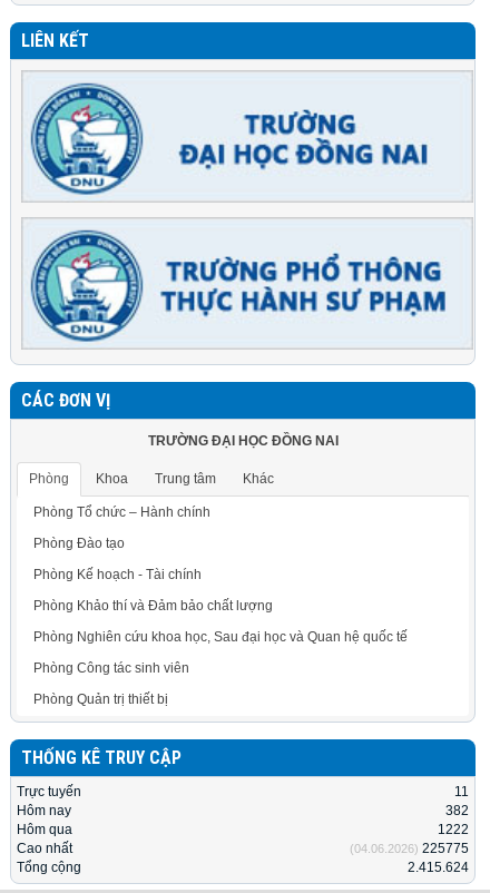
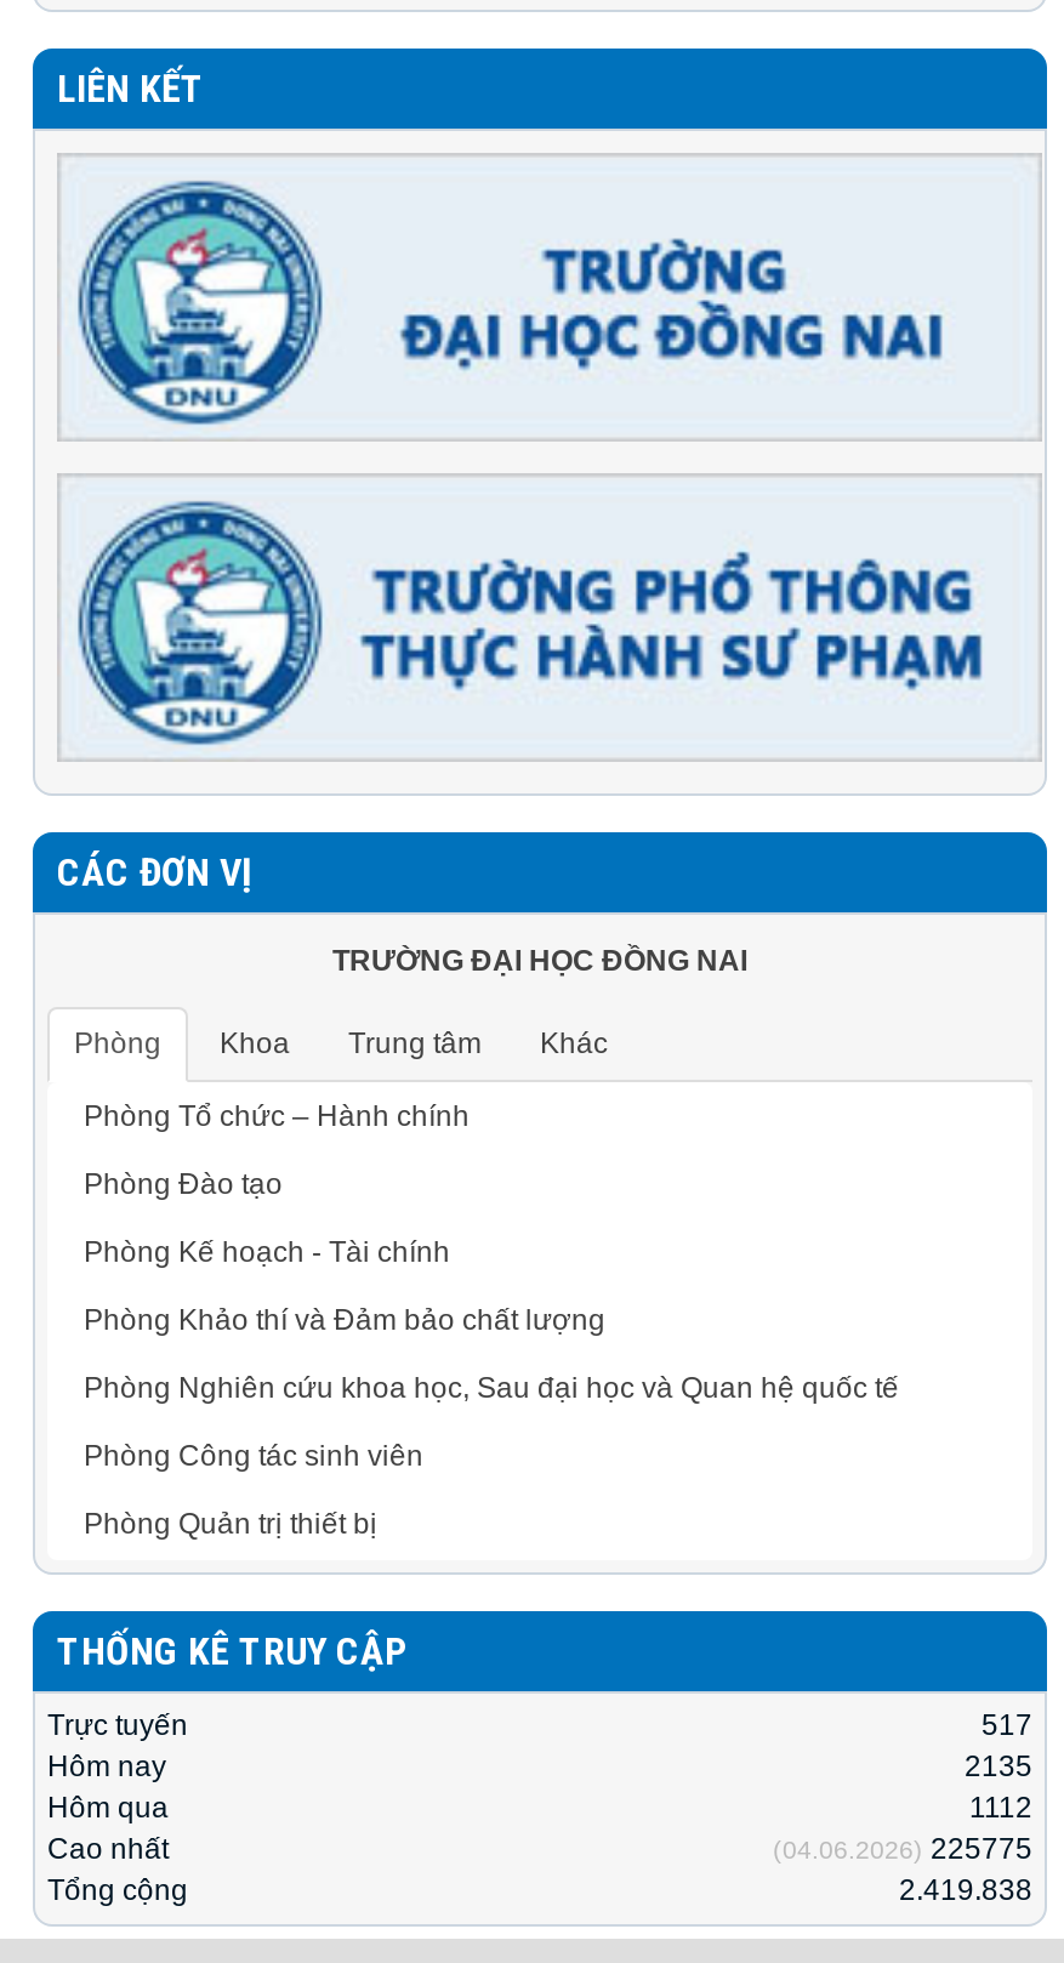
[454,784,469,799] 11 -> [982,1708,1032,1742] 517
[445,803,469,818] 382 -> [965,1749,1032,1783] 2135
[438,822,469,837] 1222 -> [969,1791,1032,1825] 1112
[408,860,469,875] 2.415.624 -> [899,1873,1032,1907] 2.419.838

